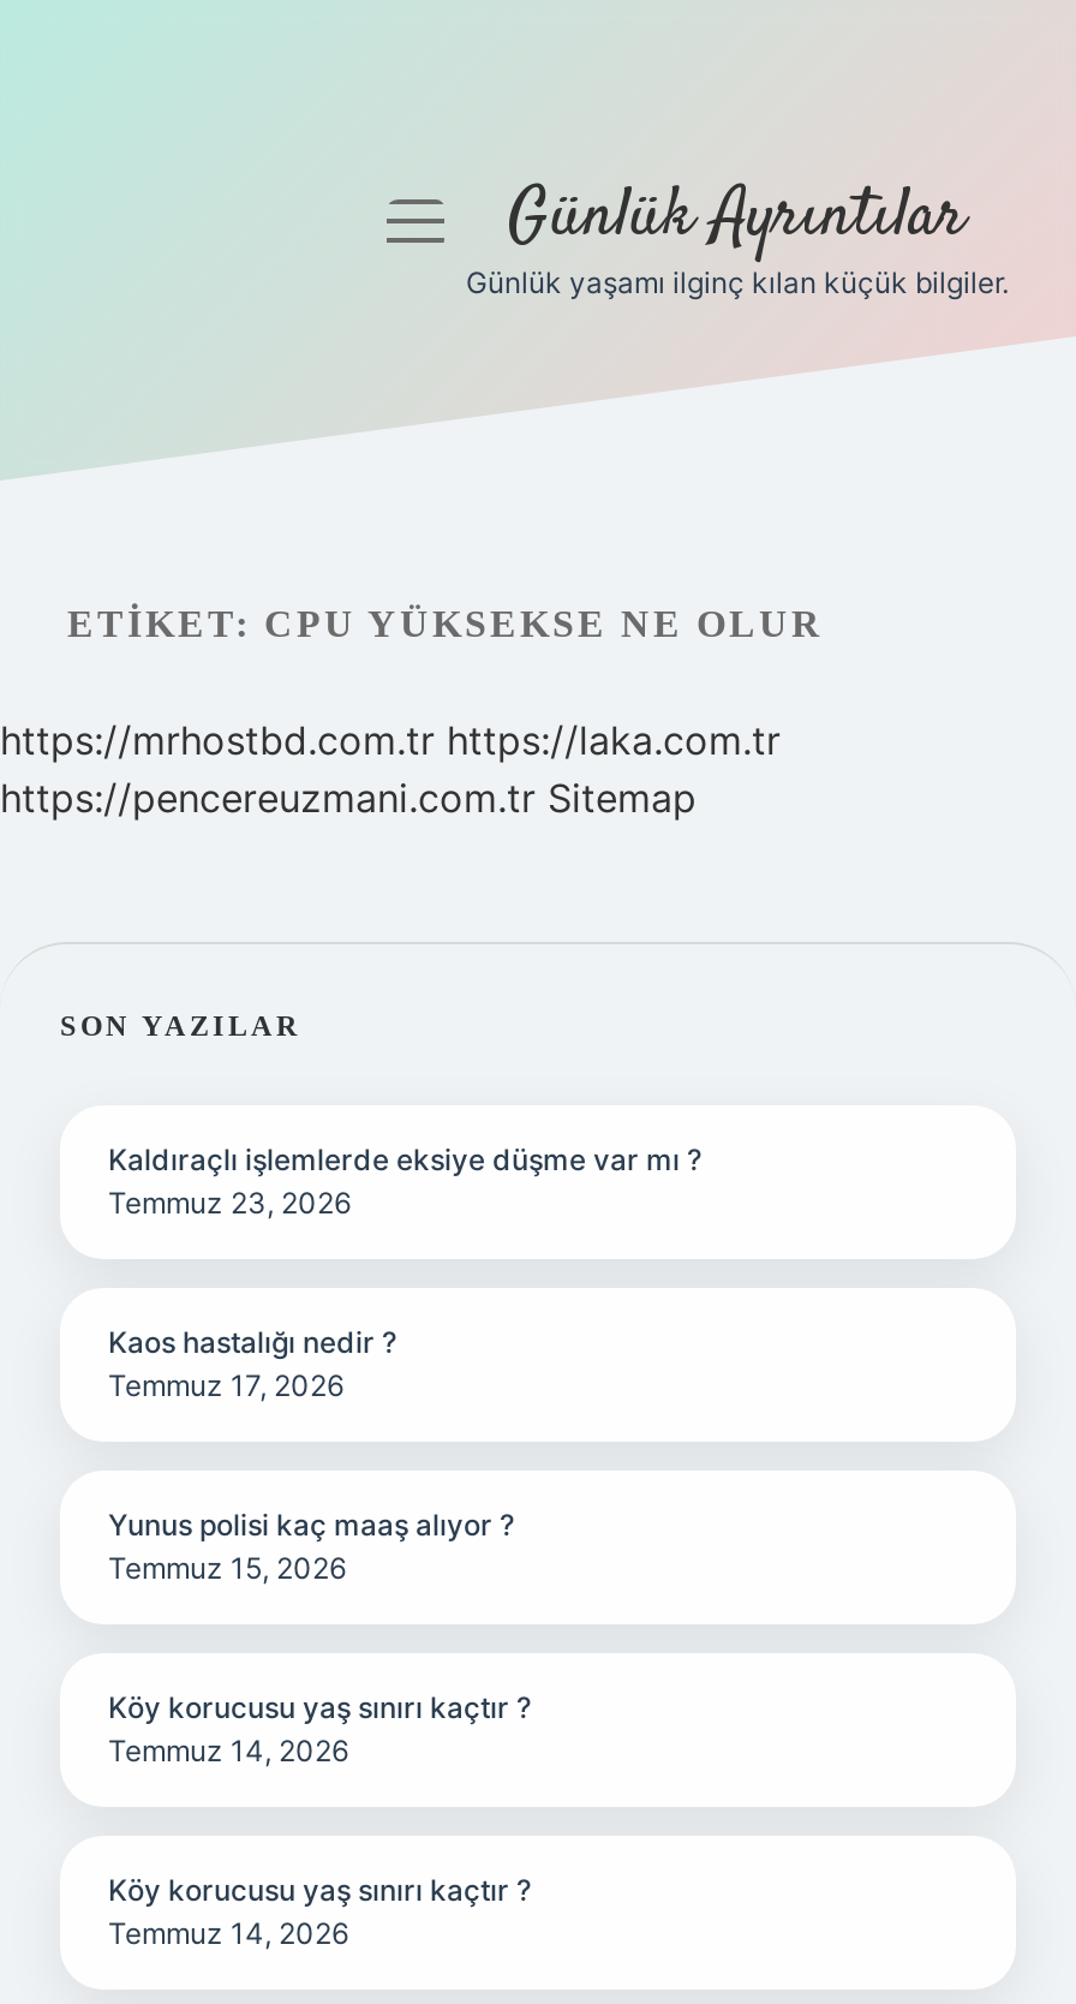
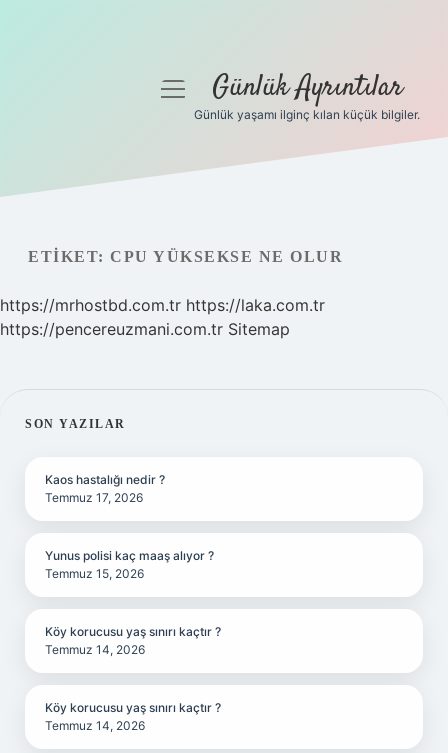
[108,1141,701,1221] Kaldıraçlı işlemlerde eksiye düşme var mı ? | Temmuz 23, 2026 -> none

